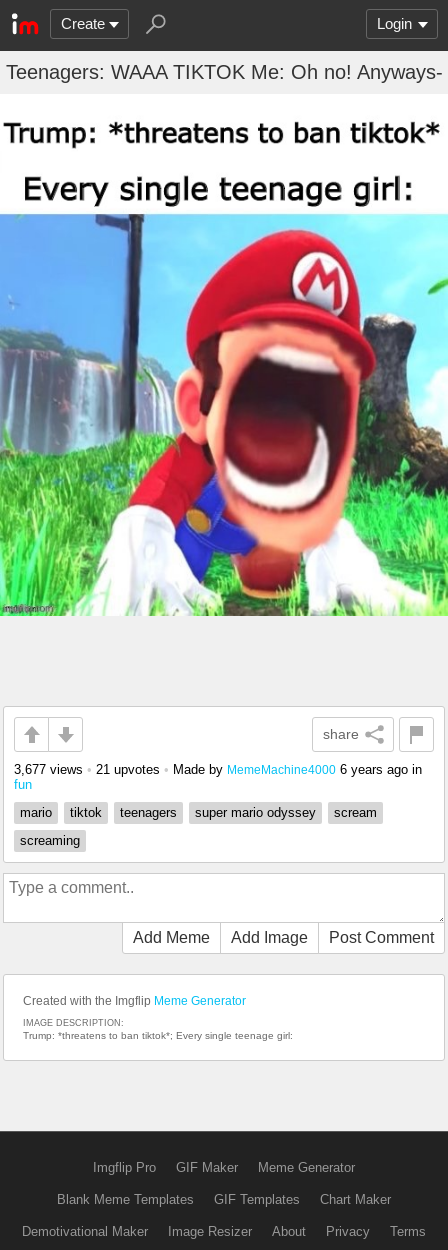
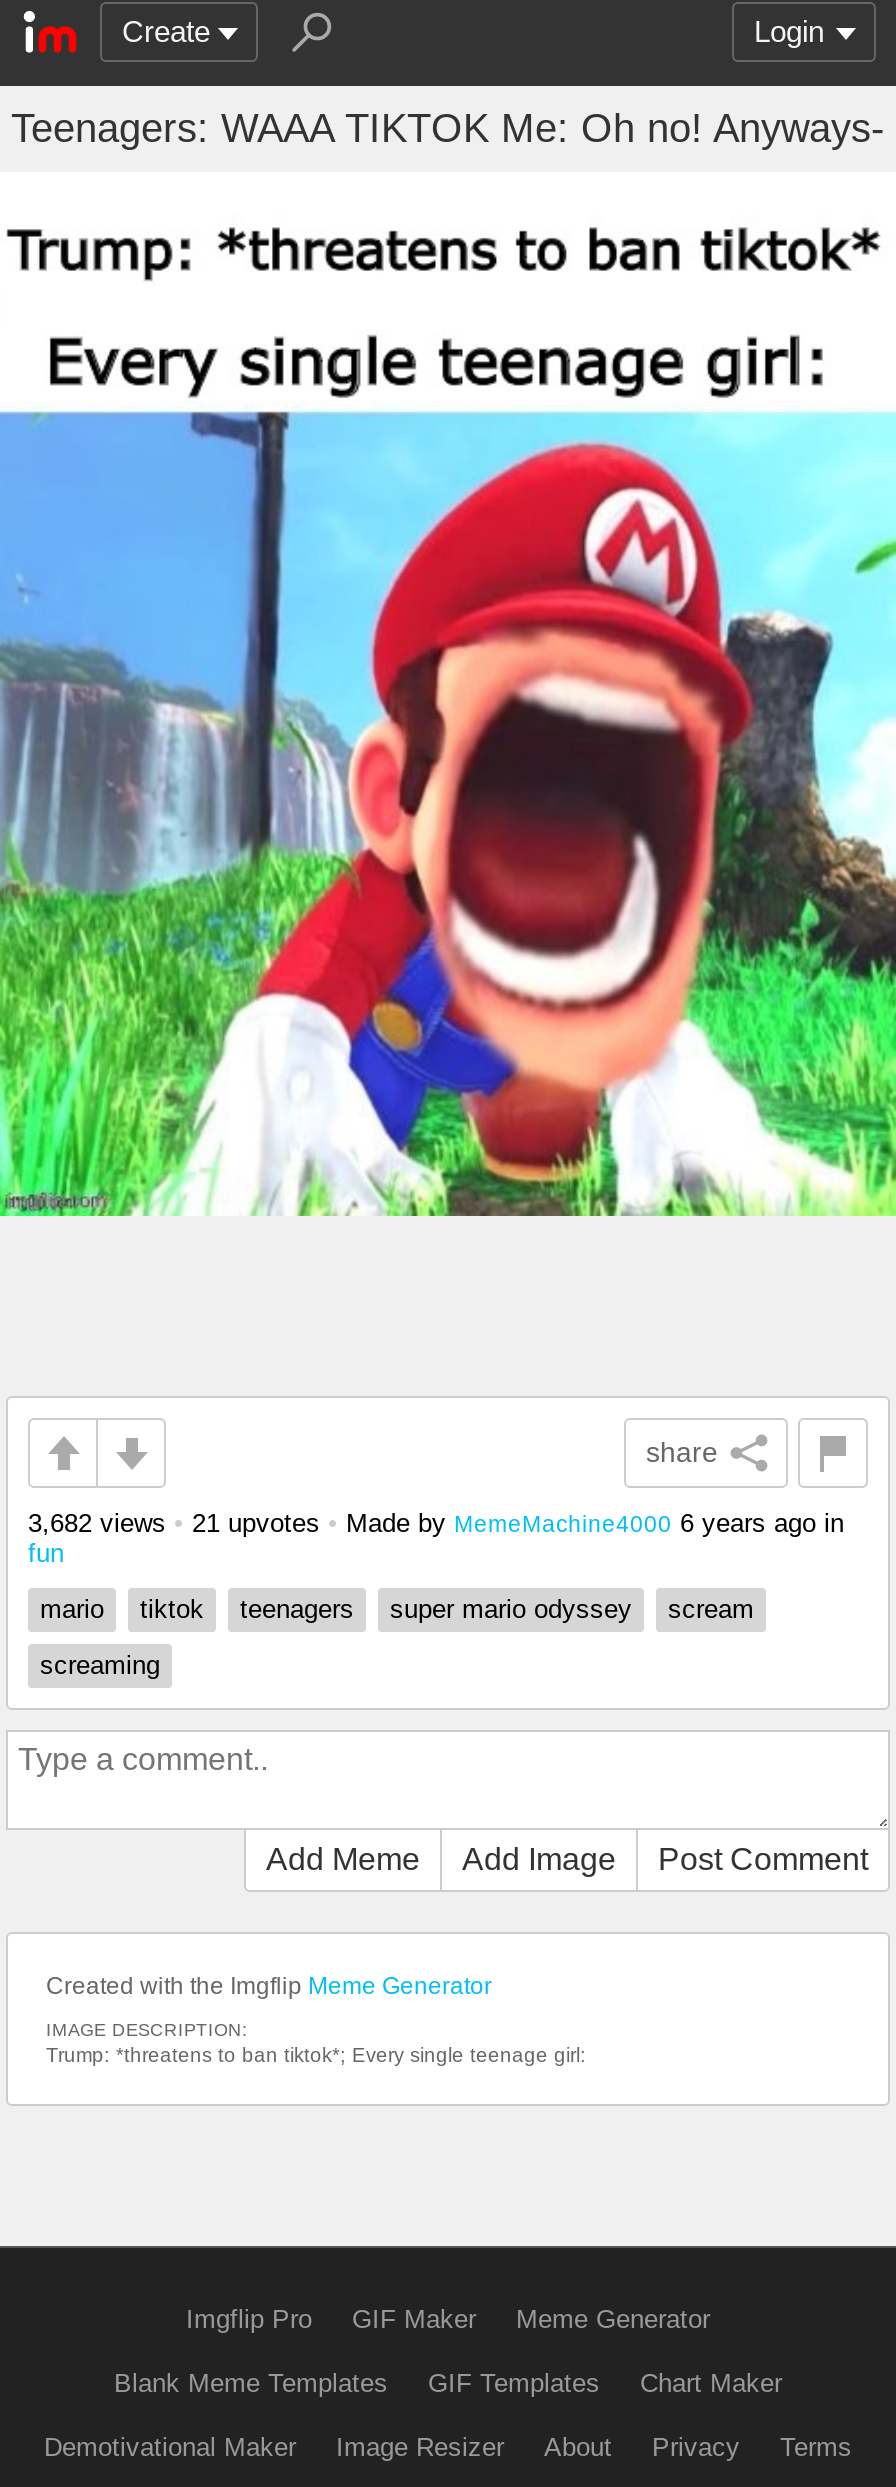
[14,762,422,777] 3,677 views • 21 upvotes • Made by MemeMachine4000 6 years ago in -> [28,1509,844,1539] 3,682 views • 21 upvotes • Made by MemeMachine4000 6 years ago in

